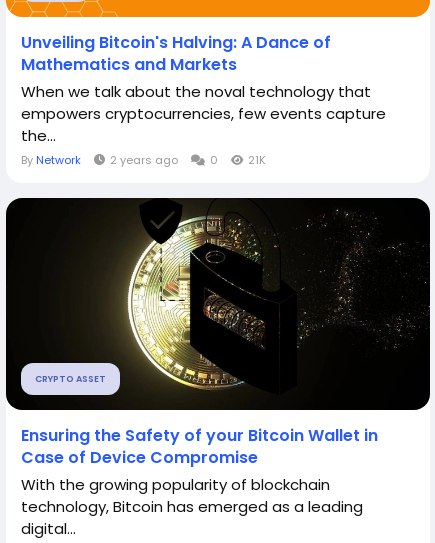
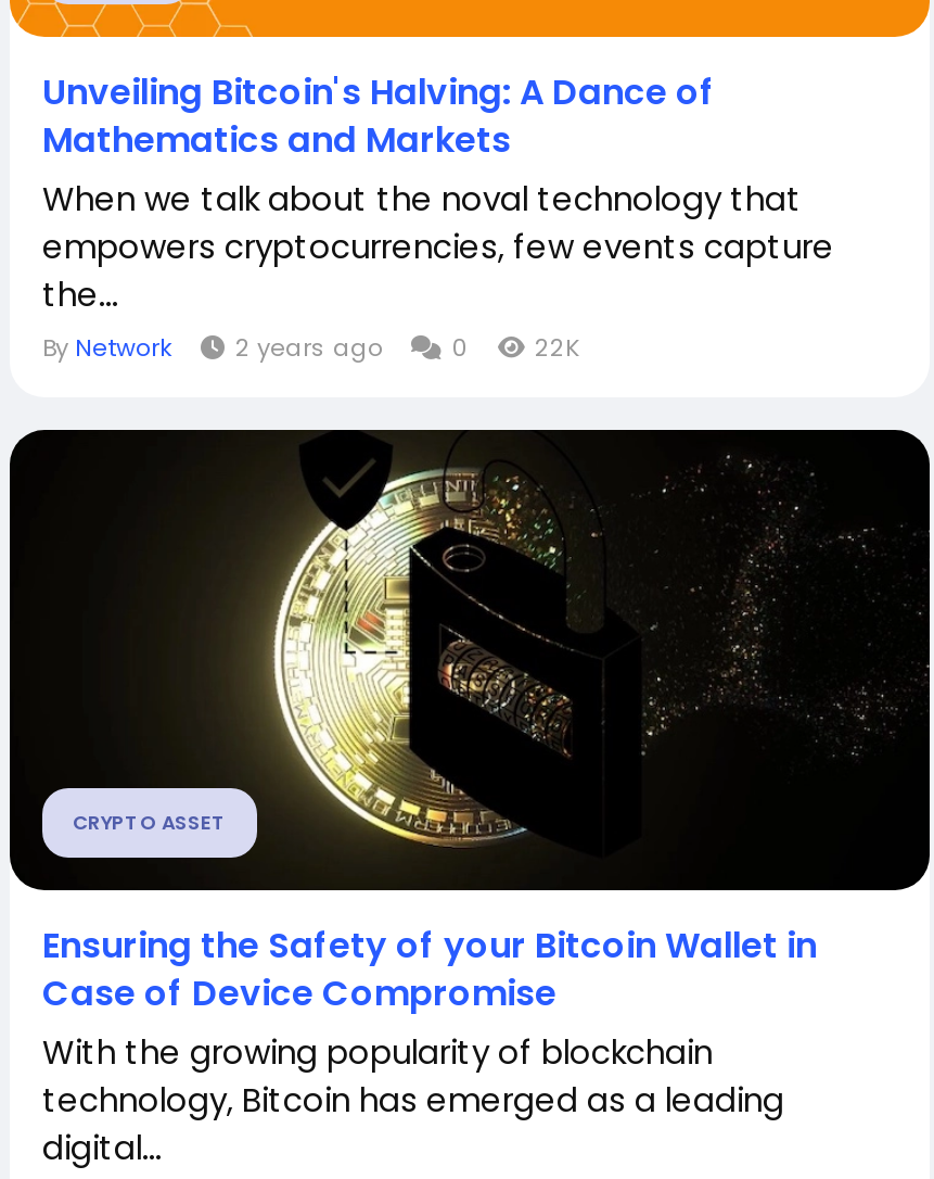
[21,152,266,168] By Network 2 years ago 0 21K -> [42,330,580,364] By Network 2 years ago 0 22K

